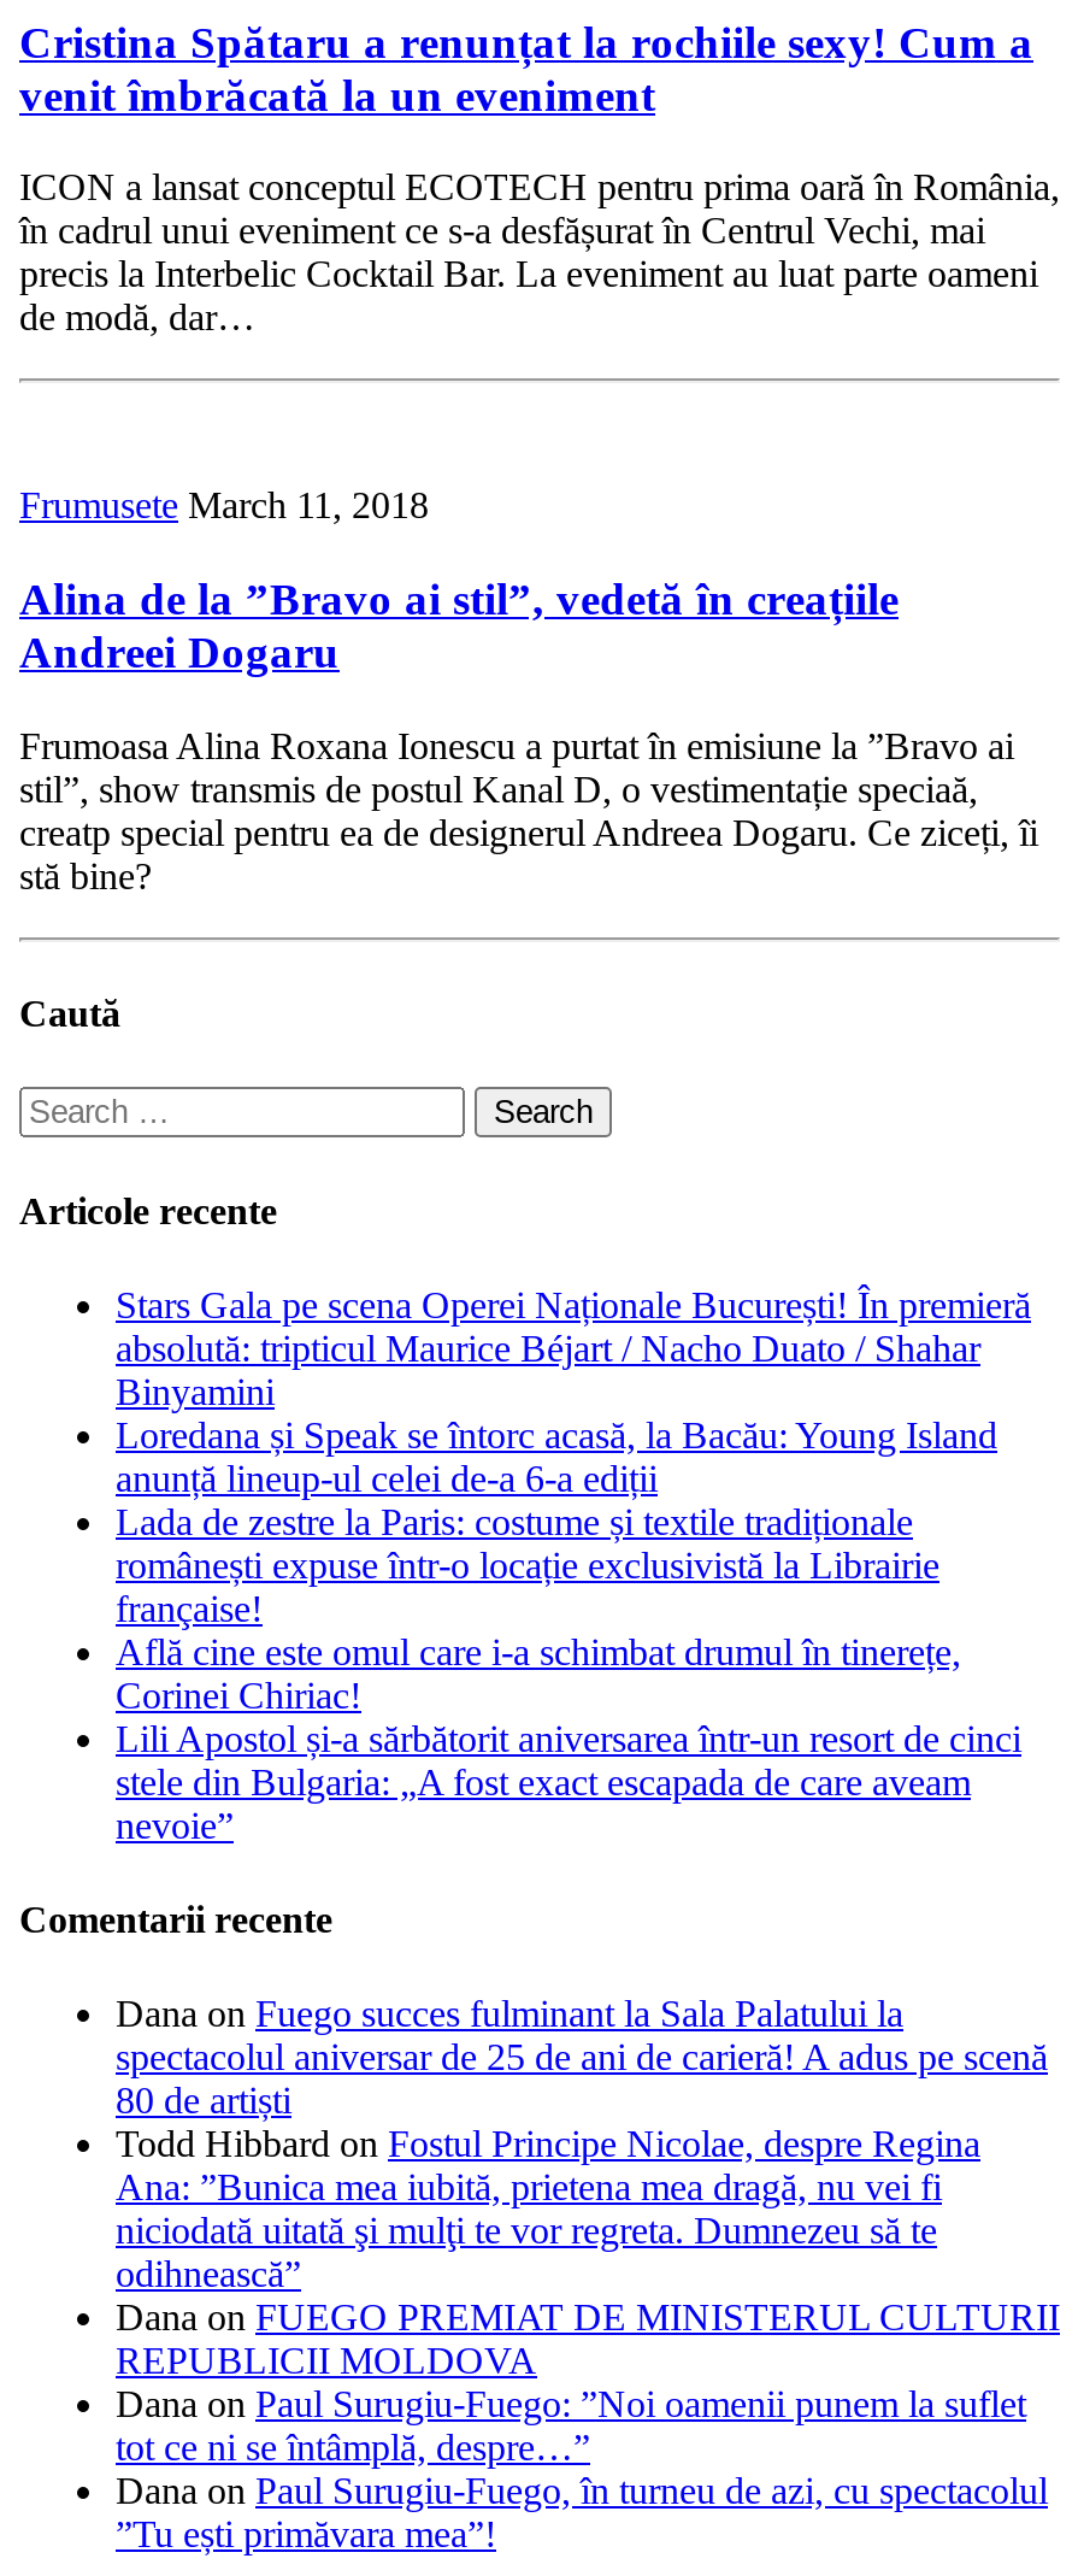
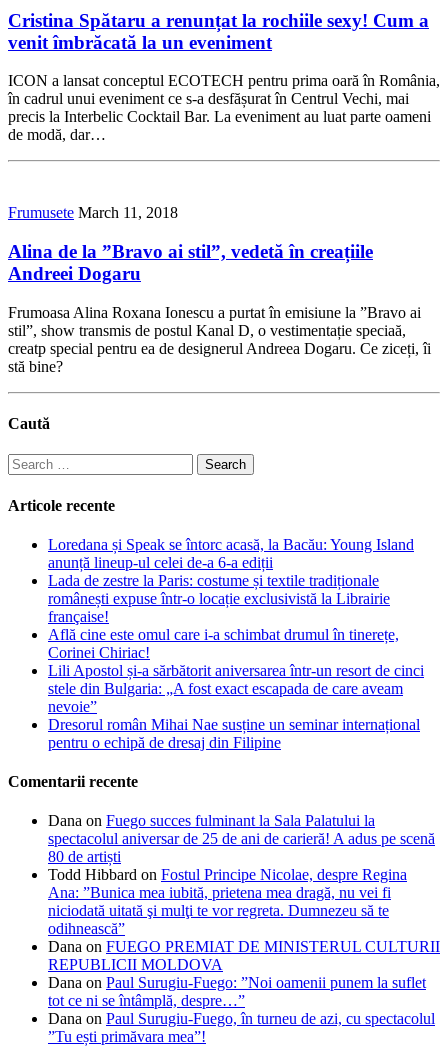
[116,1284,1031,1412] Stars Gala pe scena Operei Naționale București! În premieră | absolută: tripticul Maurice Béjart / Nacho Duato / Shahar | Binyamini -> none
moved [116,1414,1021,1845] -> [48,536,424,715]: Loredana și Speak se întorc acasă, la Bacău: Young Island | anunță lineup-ul celei de-a 6-a ediții | Lada de zestre la Paris: costume și textile tradiționale | ... | stele din Bulgaria: „A fost exact escapada de care aveam | nevoie”
none -> [48,716,420,751] Dresorul român Mihai Nae susține un seminar internațional | pentru o echipă de dresaj din Filipine

